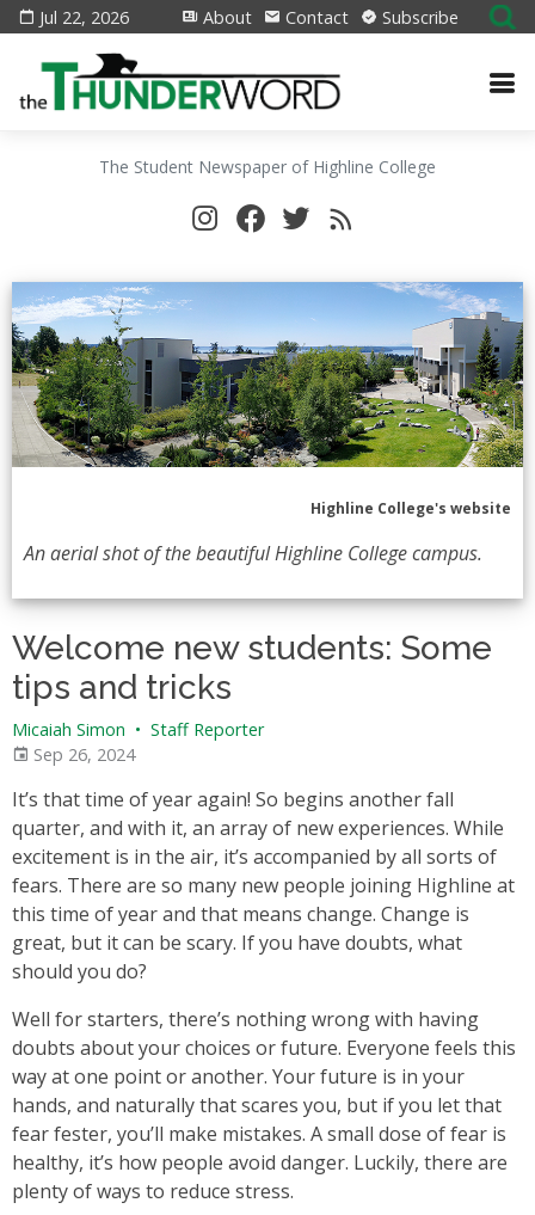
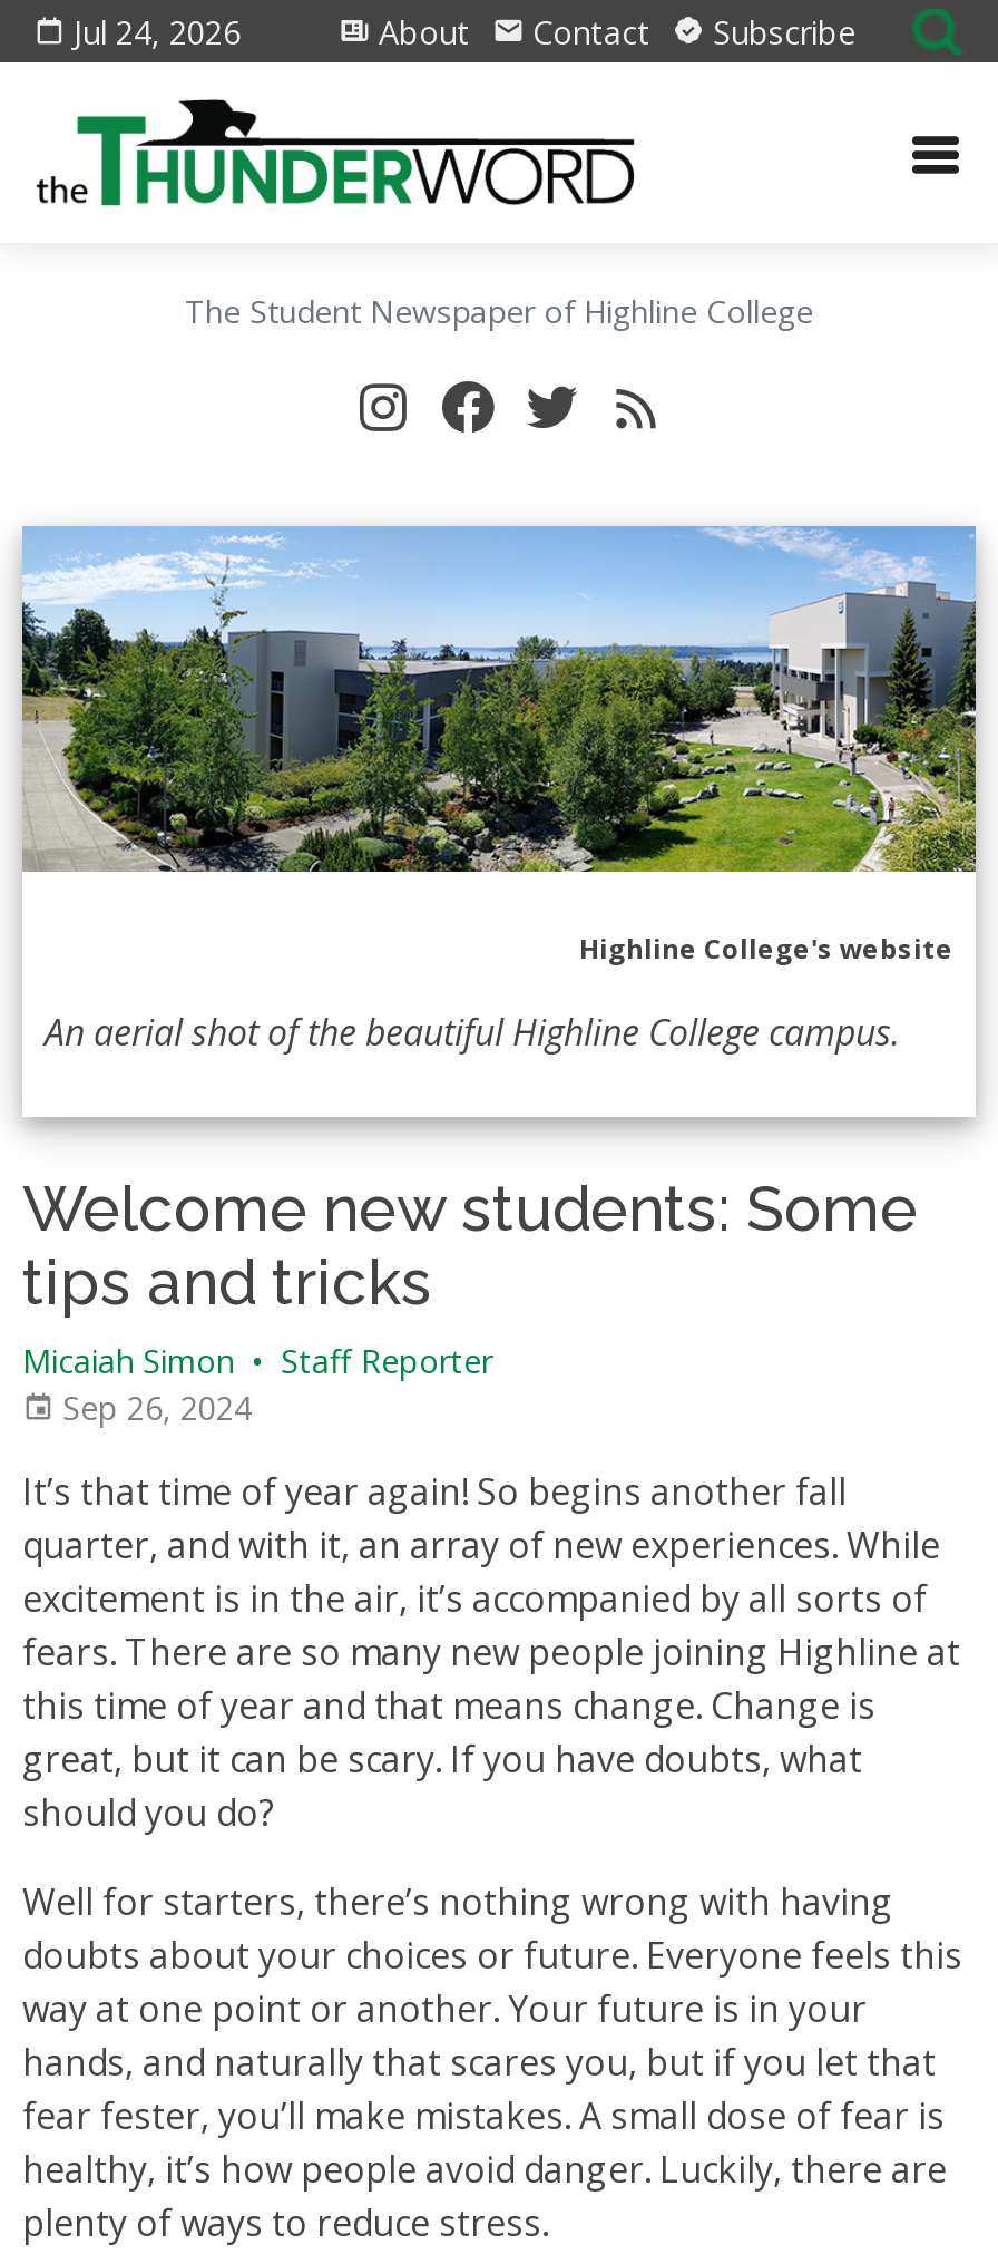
[39,6,129,29] Jul 22, 2026 -> [74,11,241,54] Jul 24, 2026

